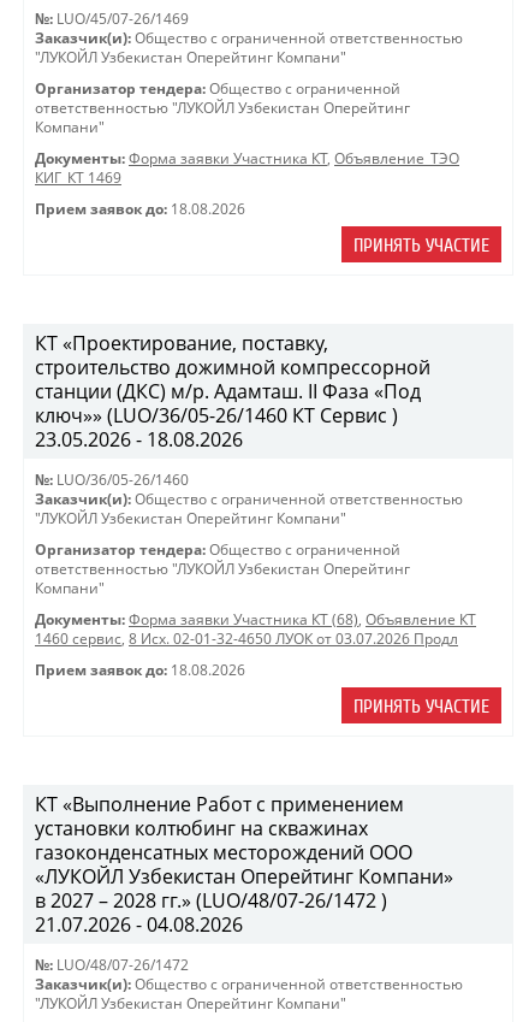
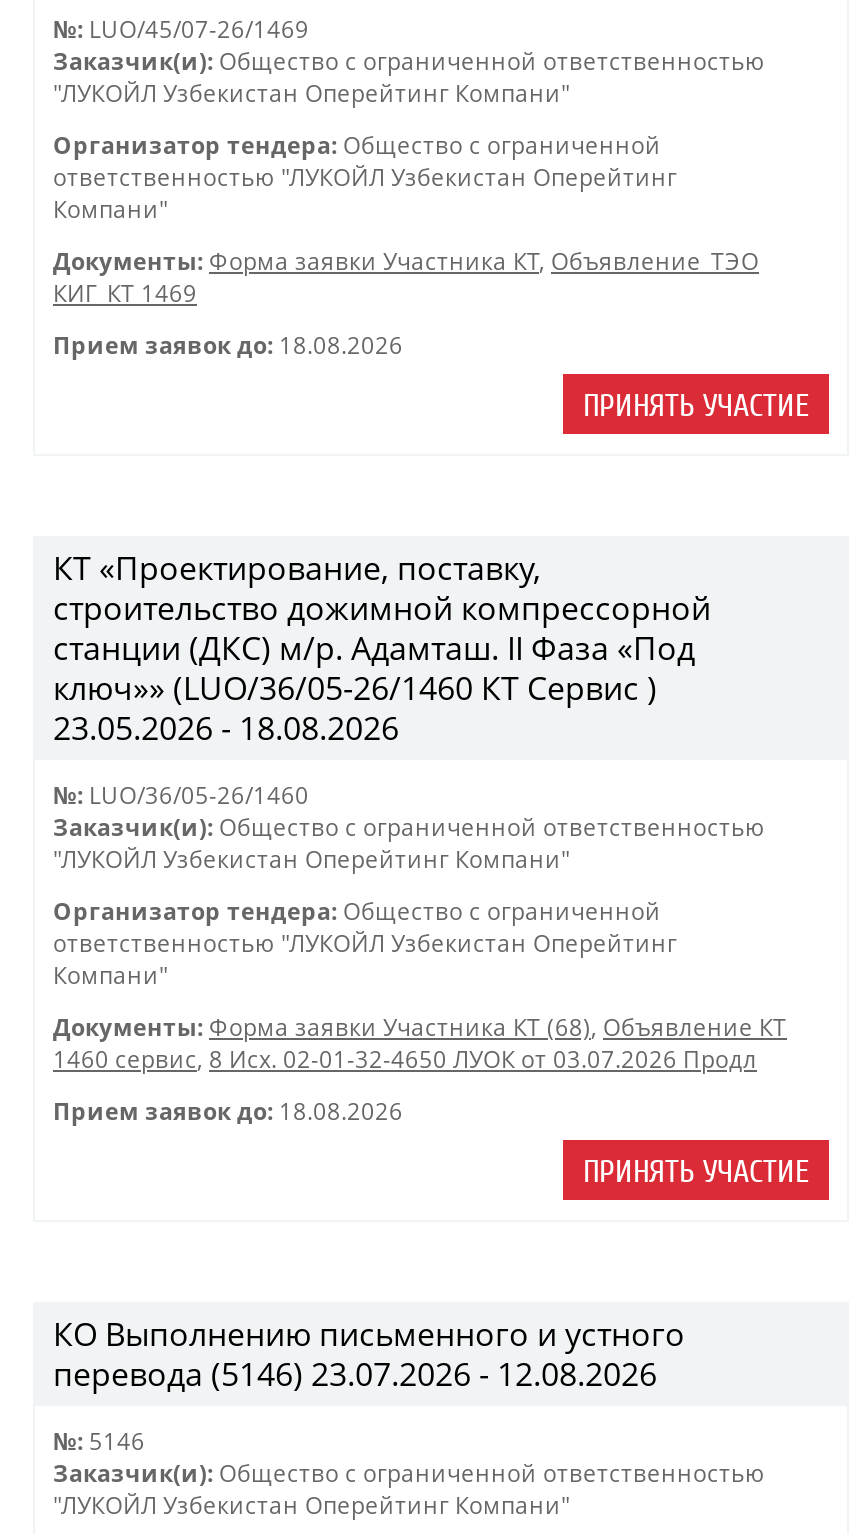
[35,791,453,938] КТ «Выполнение Работ с применением | установки колтюбинг на скважинах | газоконденсатных месторождений ООО | «ЛУКОЙЛ Узбекистан Оперейтинг Компани» | в 2027 – 2028 гг.» (LUO/48/07-26/1472 ) | 21.07.2026 - 04.08.2026 -> [53,1312,685,1396] КО Выполнению письменного и устного | перевода (5146) 23.07.2026 - 12.08.2026
[35,956,189,974] №: LUO/48/07-26/1472 -> [53,1426,145,1456] №: 5146

